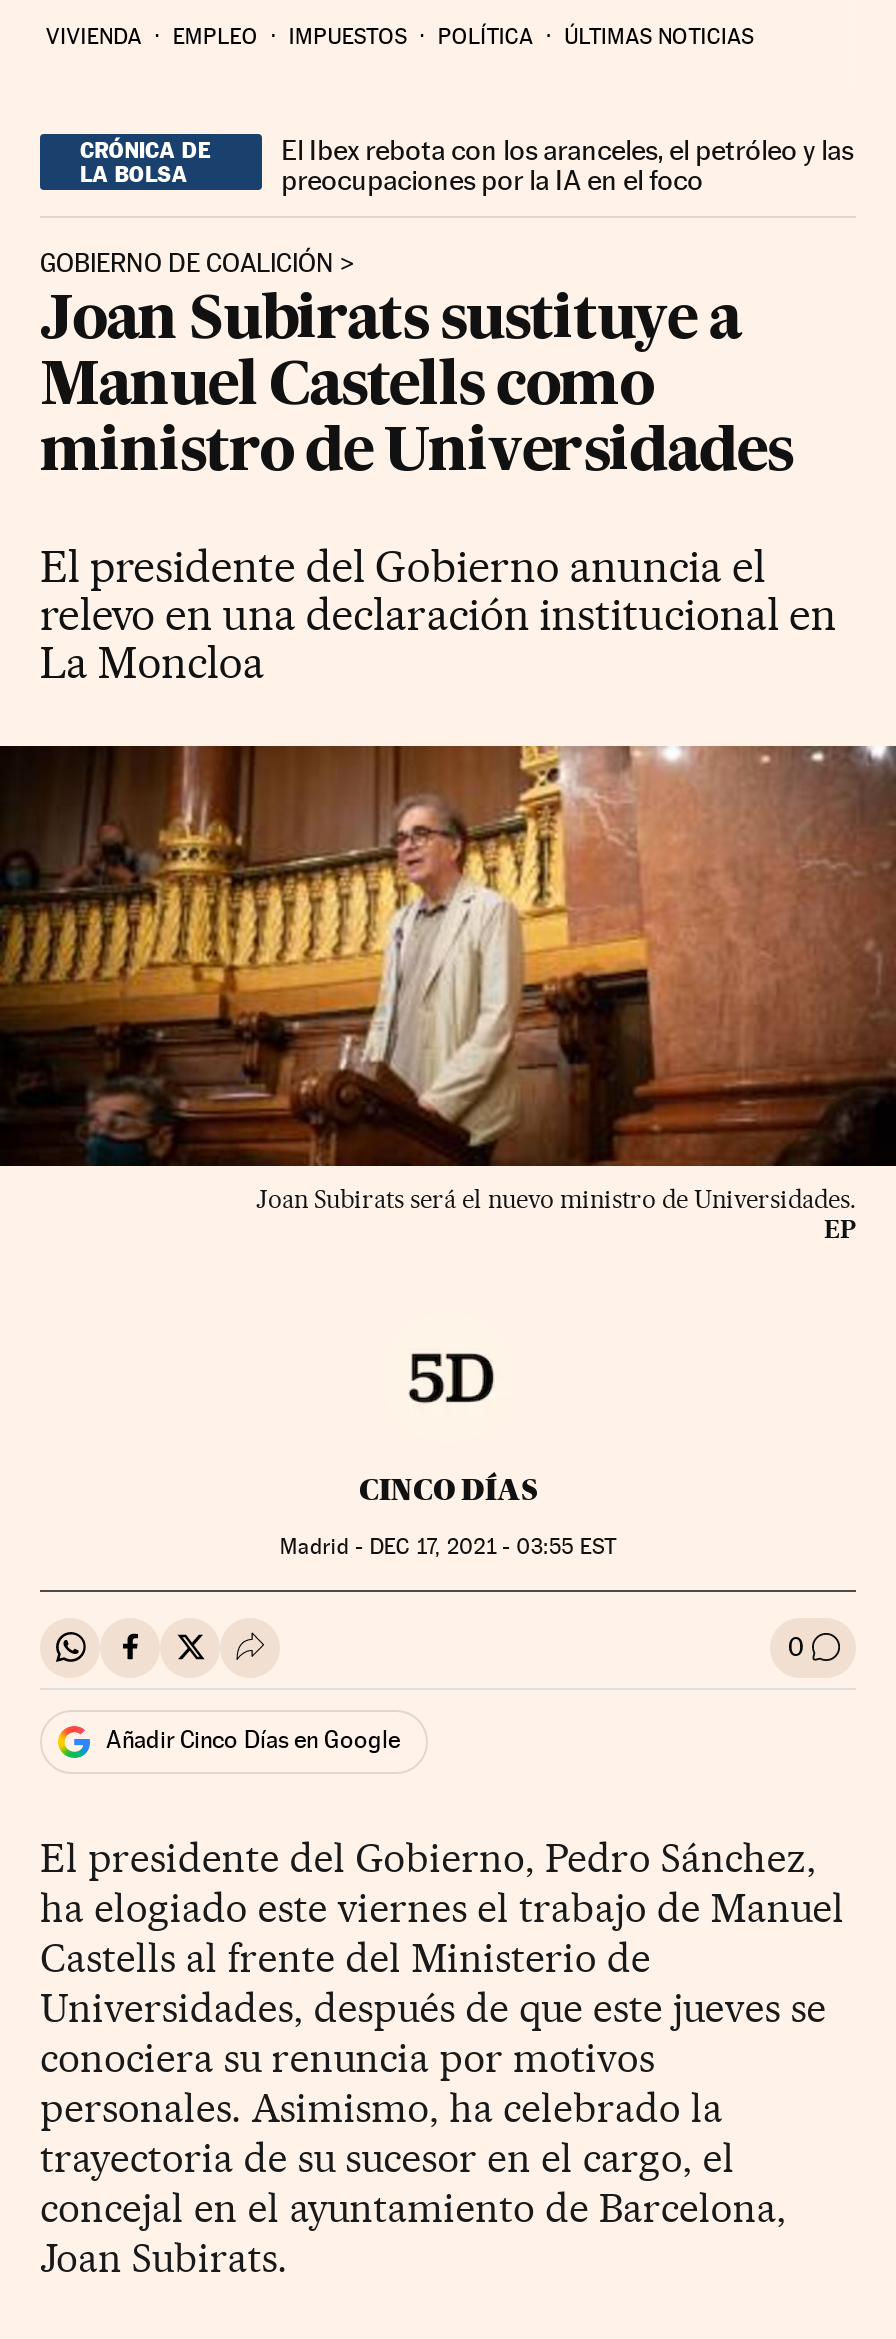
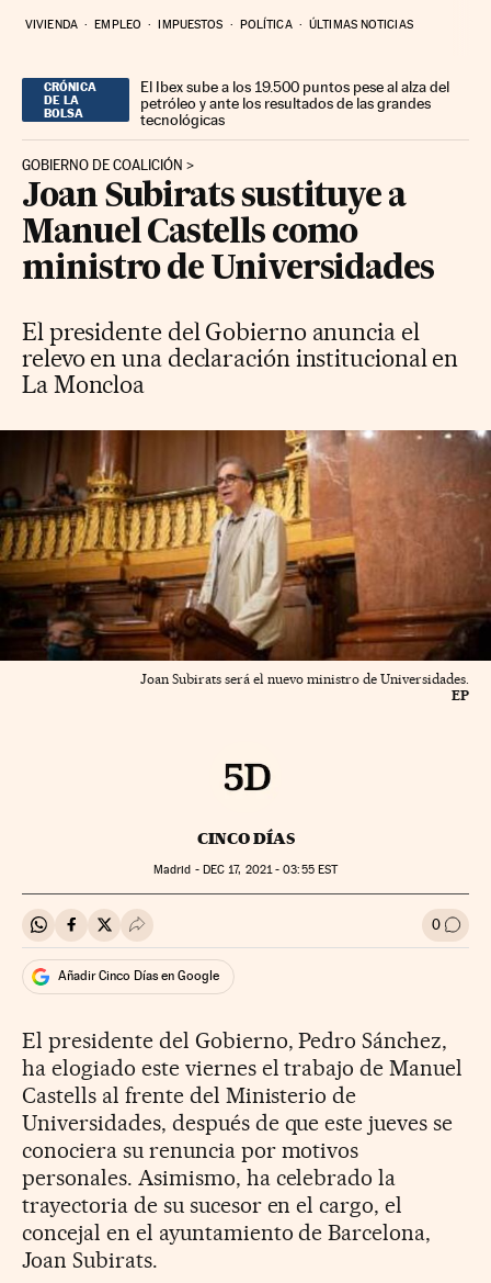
[281,133,853,195] El Ibex rebota con los aranceles, el petróleo y las | preocupaciones por la IA en el foco -> [141,77,450,128] El Ibex sube a los 19.500 puntos pese al alza del | petróleo y ante los resultados de las grandes | tecnológicas

